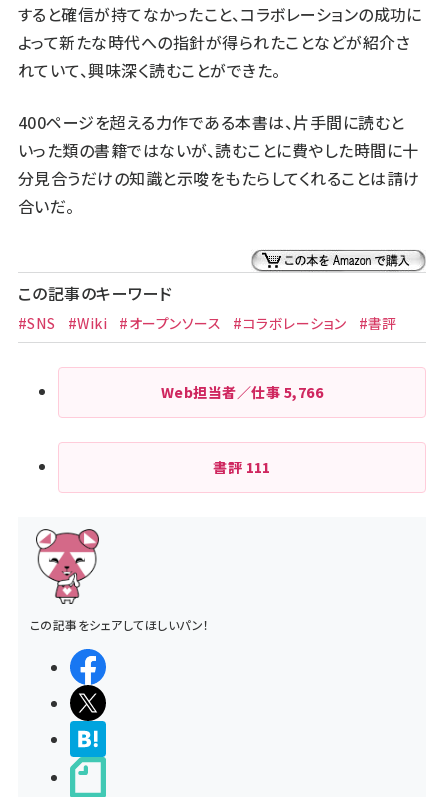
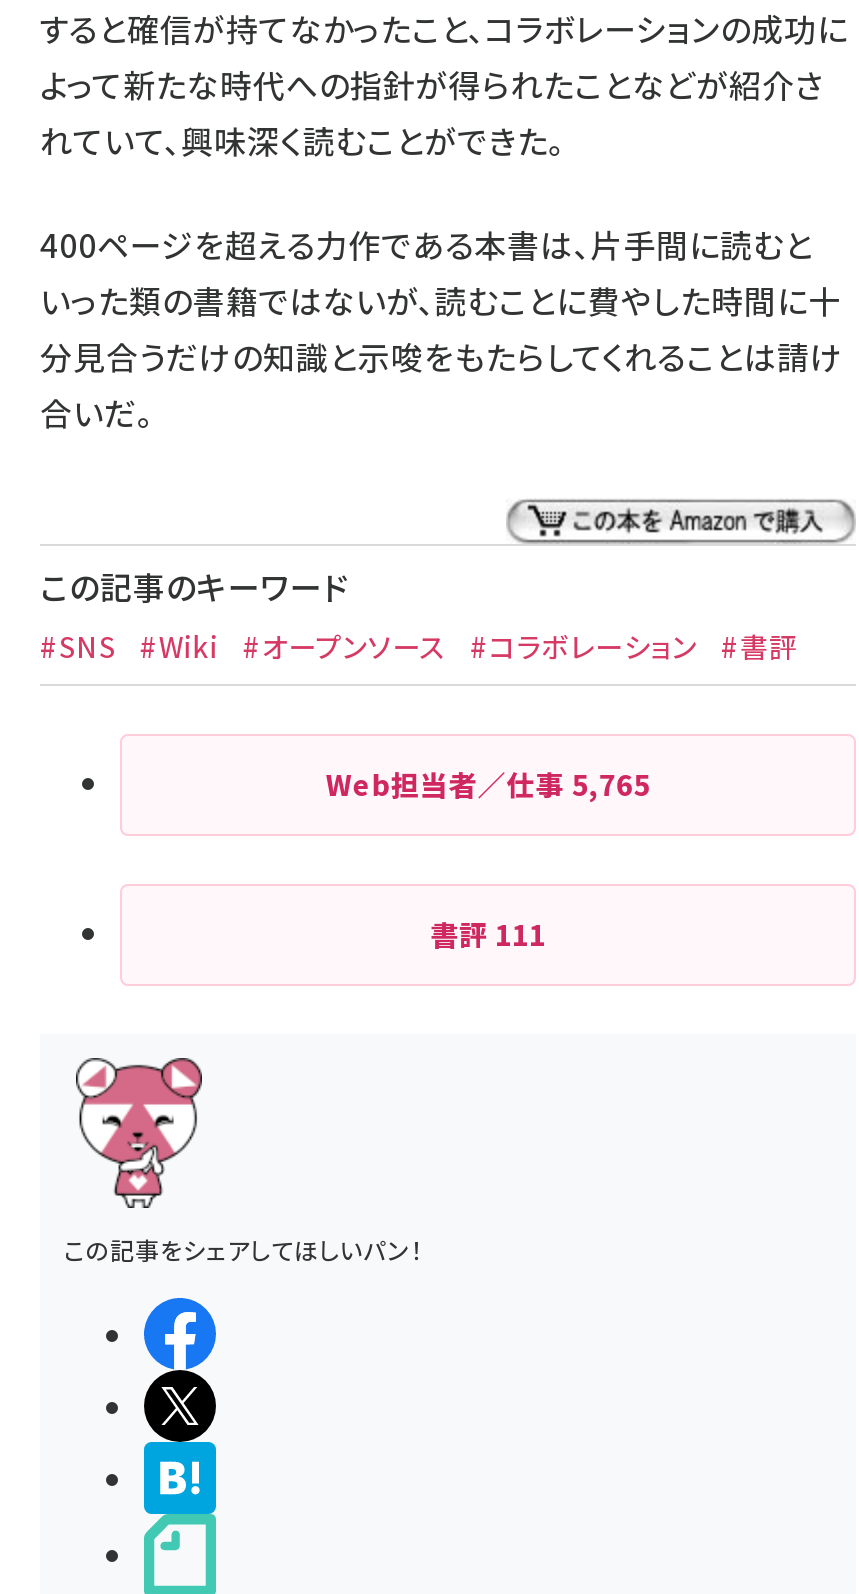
[161,382,323,402] Web担当者／仕事5,766 -> [326,764,650,804] Web担当者／仕事5,765

